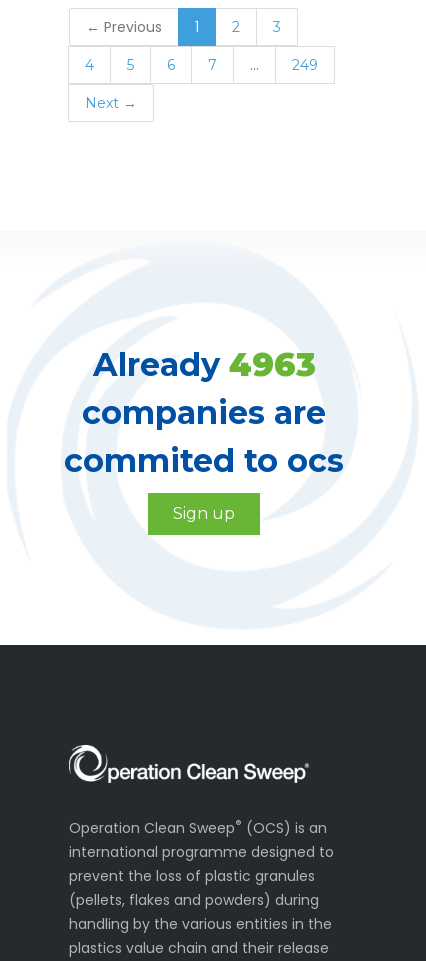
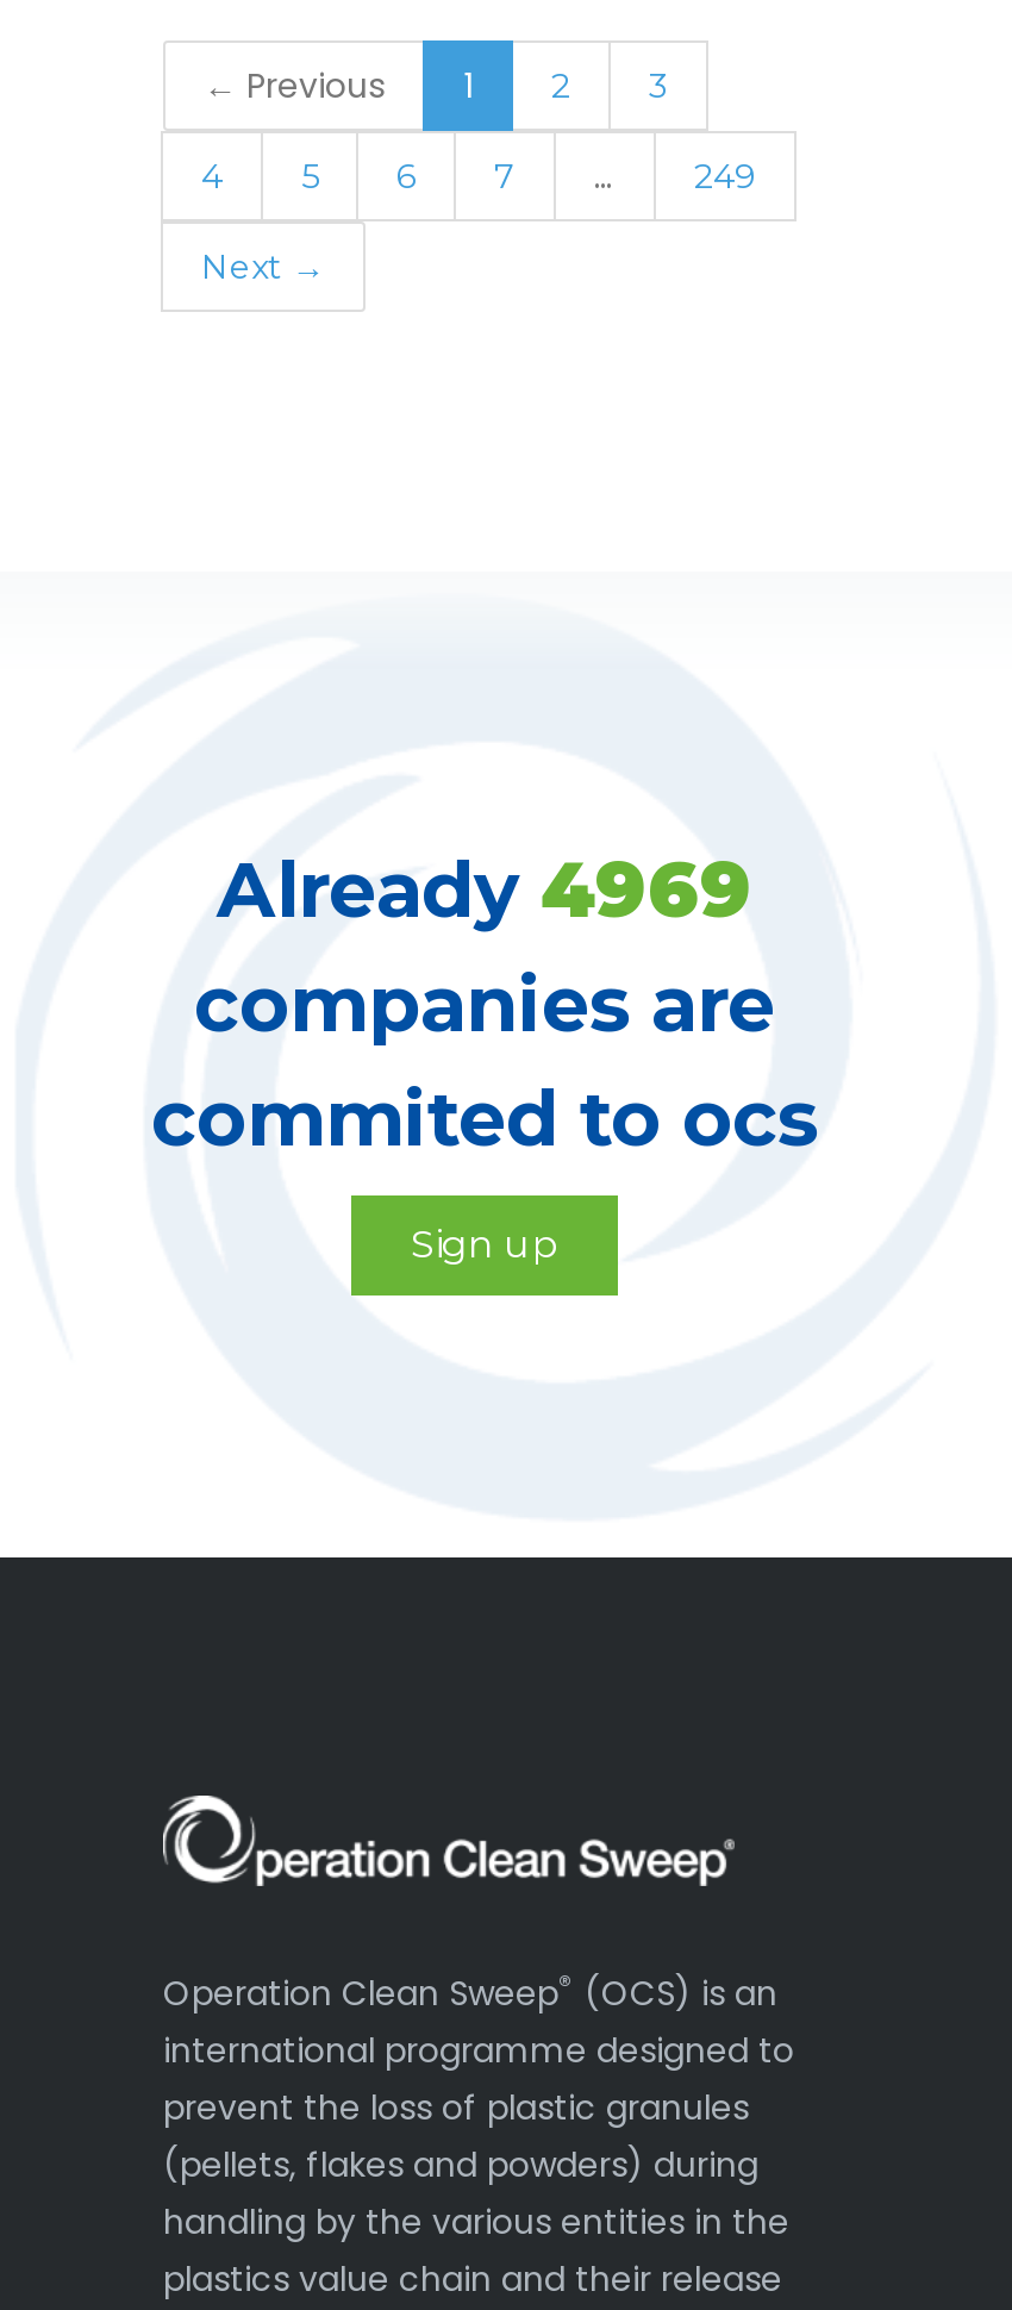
[92,345,315,384] Already 4963 -> [217,843,752,936] Already 4969

